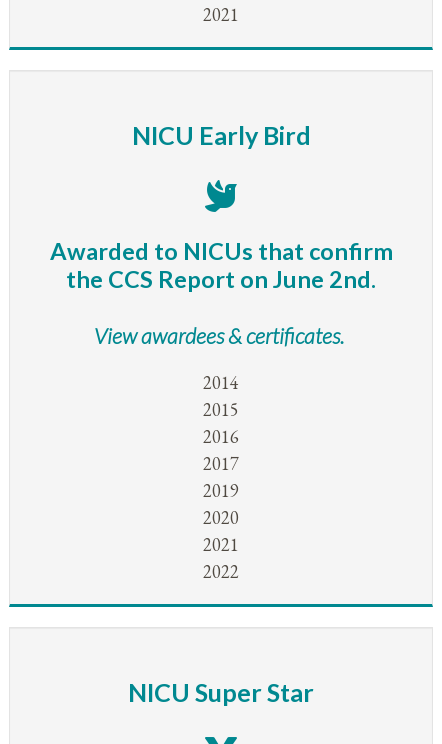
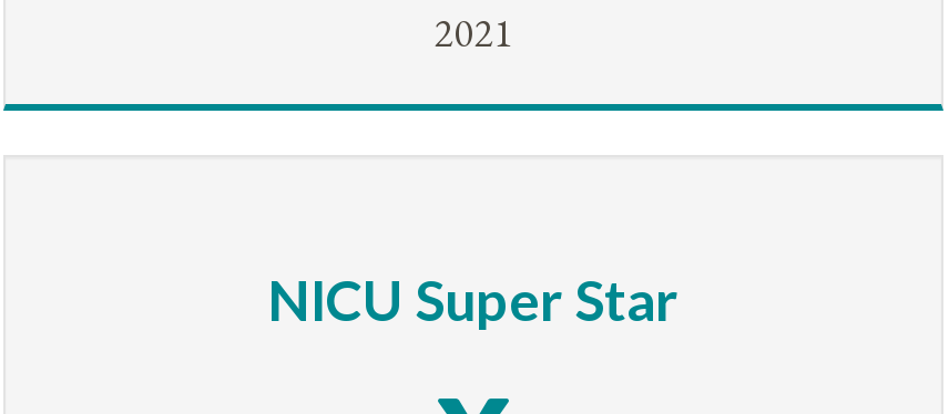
[131,120,310,150] NICU Early Bird -> none
[49,179,392,583] [image] | Awarded to NICUs that confirm | the CCS Report on June 2nd. | View awardees & certificates. | 2014 | 2015 | 2016 | 2017 | 2019 | 2020 | 2021 | 2022 -> none

